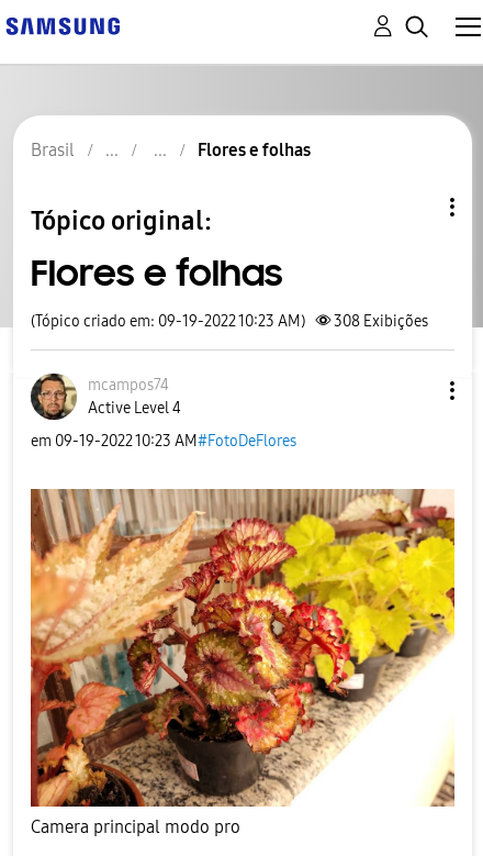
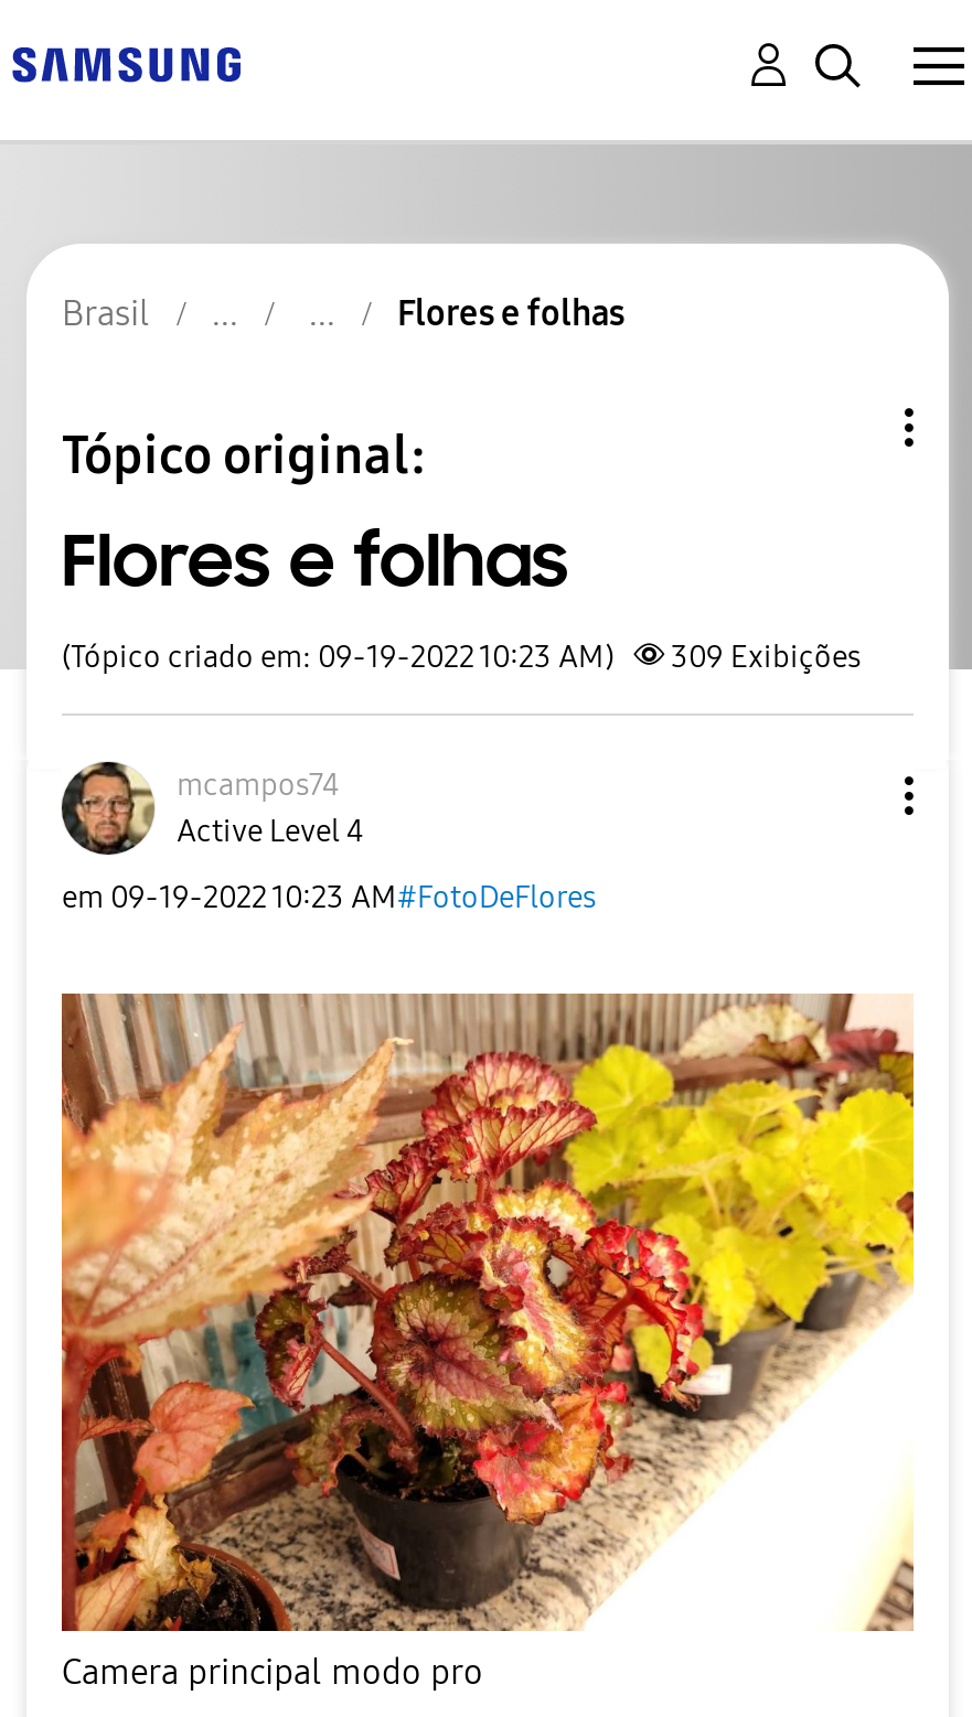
[31,312,428,331] (Tópico criado em: 09-19-2022 10:23 AM) 308 Exibições -> [62,638,861,676] (Tópico criado em: 09-19-2022 10:23 AM) 309 Exibições

